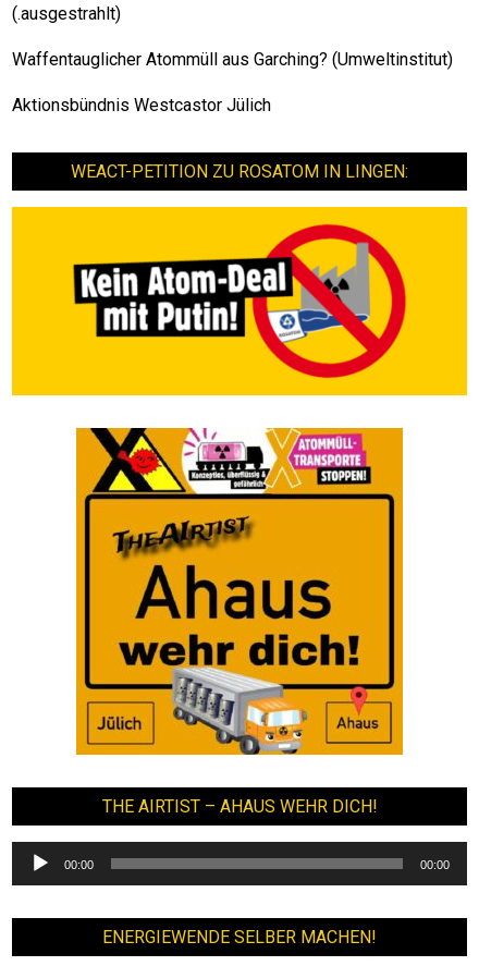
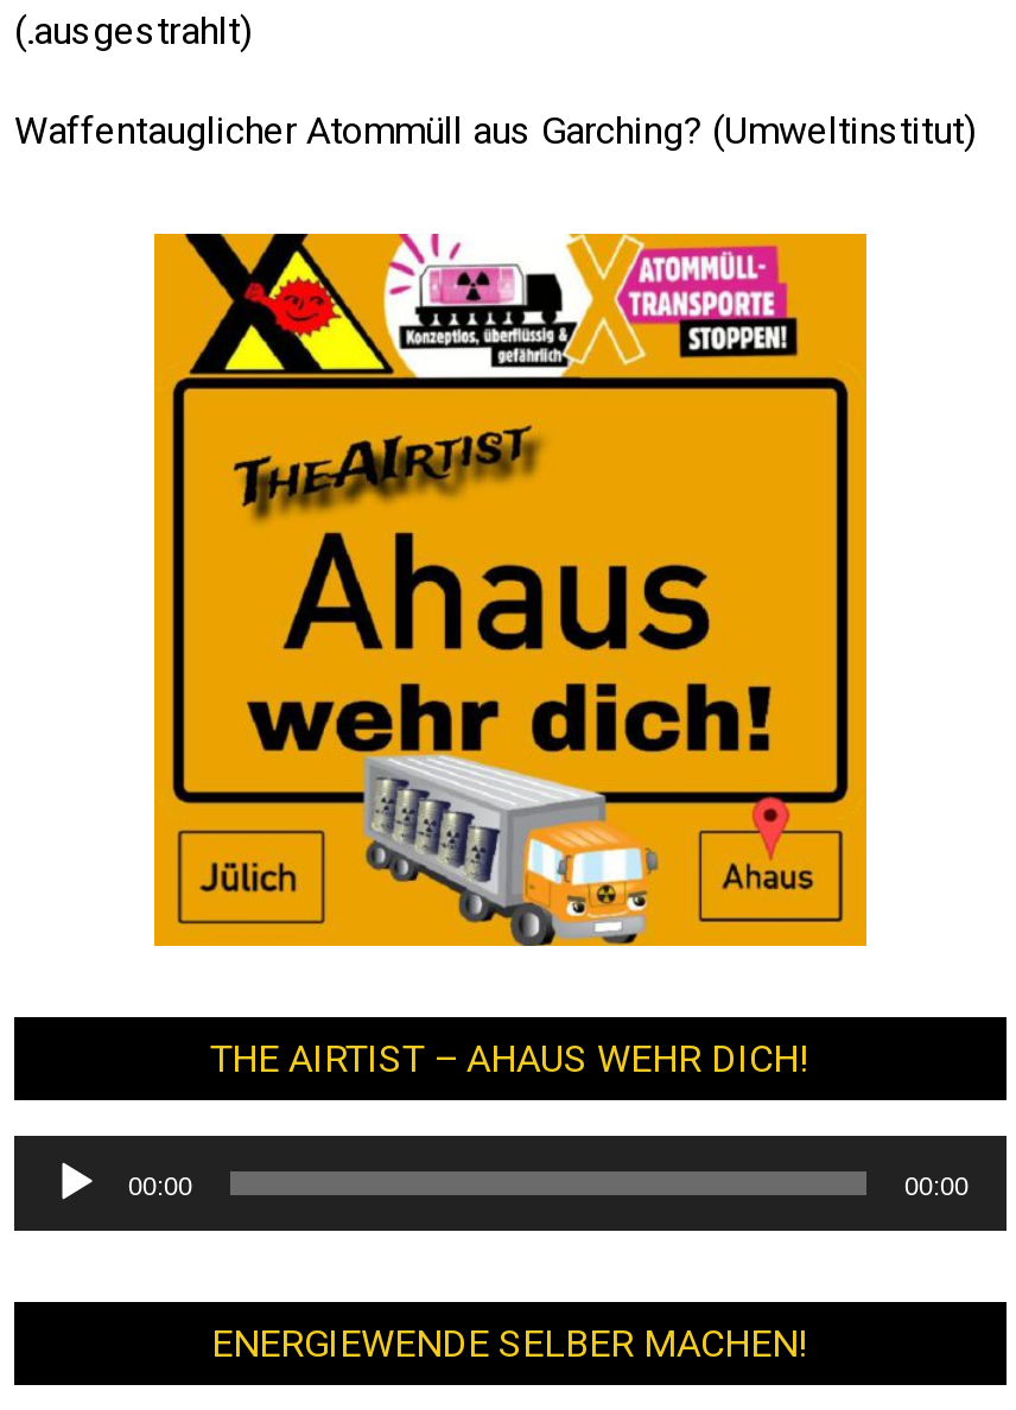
[12,95,408,182] Aktionsbündnis Westcastor Jülich | WEACT-PETITION ZU ROSATOM IN LINGEN: -> none
[11,206,468,396] [image] -> none

